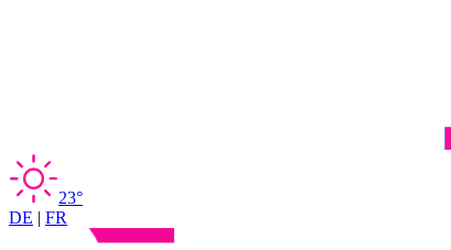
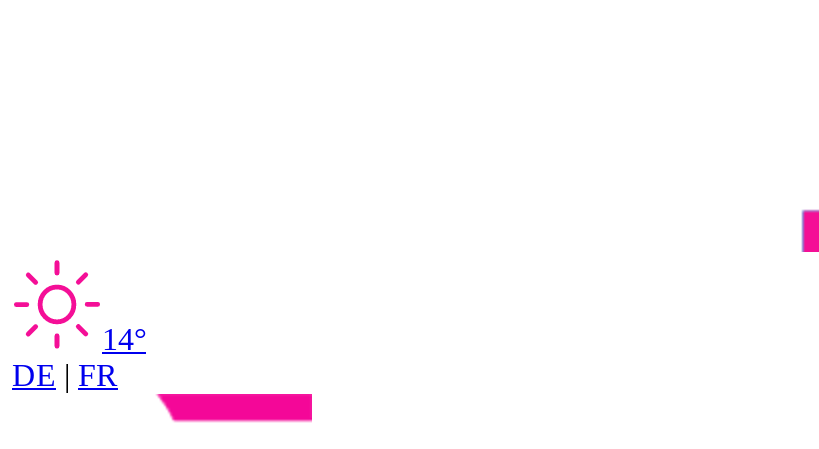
[58,188,83,207] 23° -> [102,322,146,356] 14°

